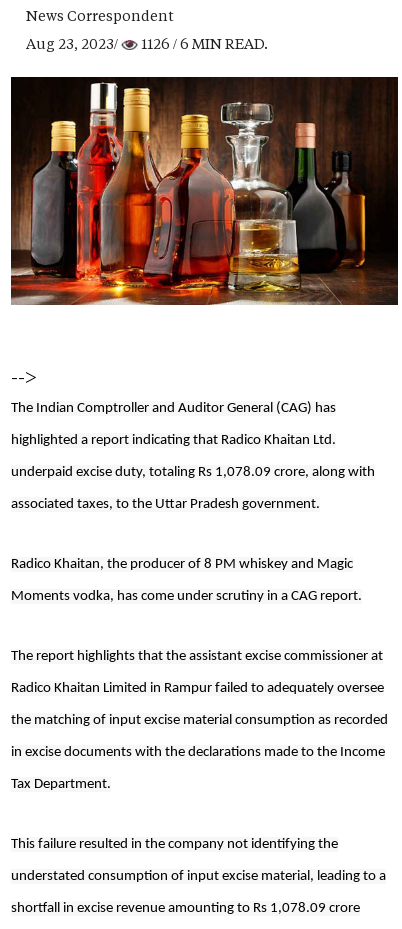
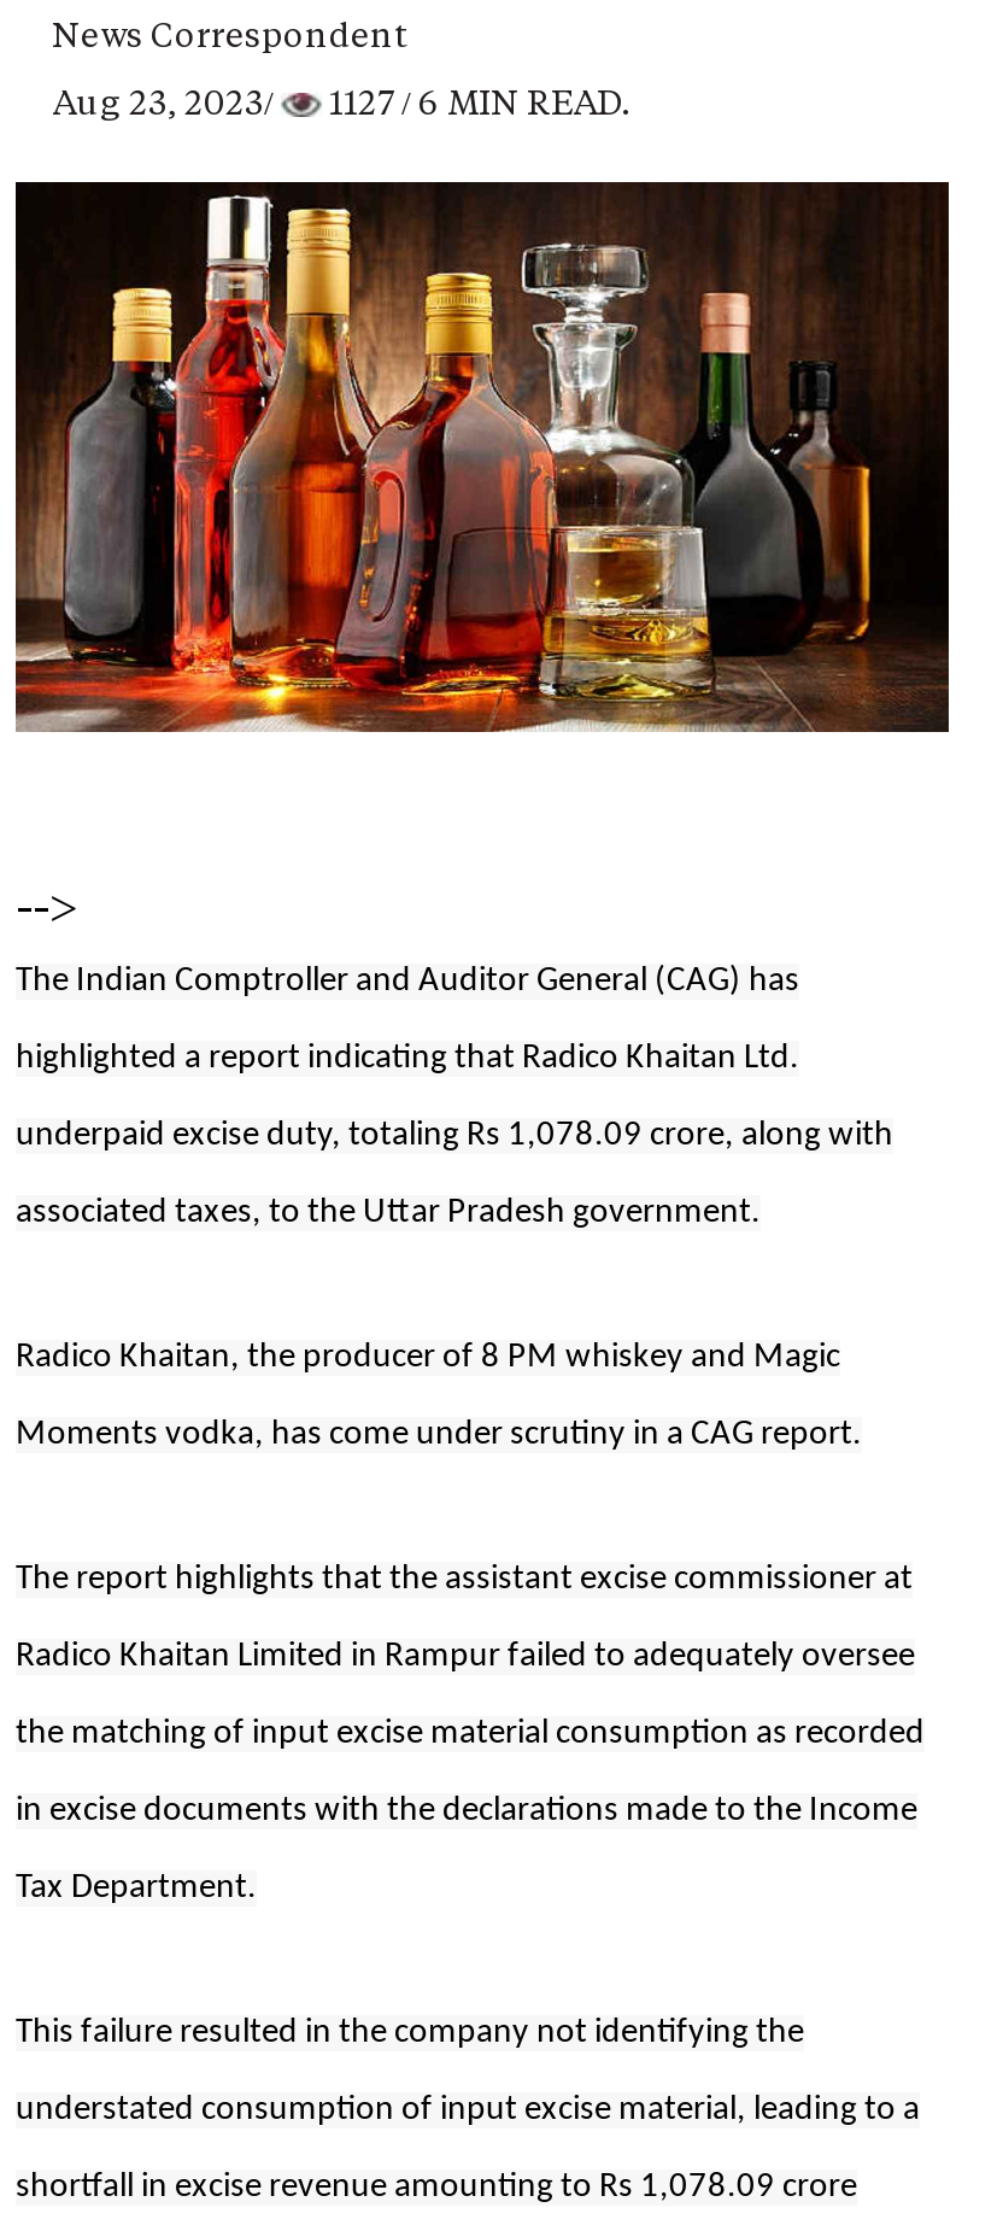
[26,34,268,53] Aug 23, 2023/ 1126/ 6 MIN READ. -> [52,78,630,124] Aug 23, 2023/ 1127/ 6 MIN READ.

